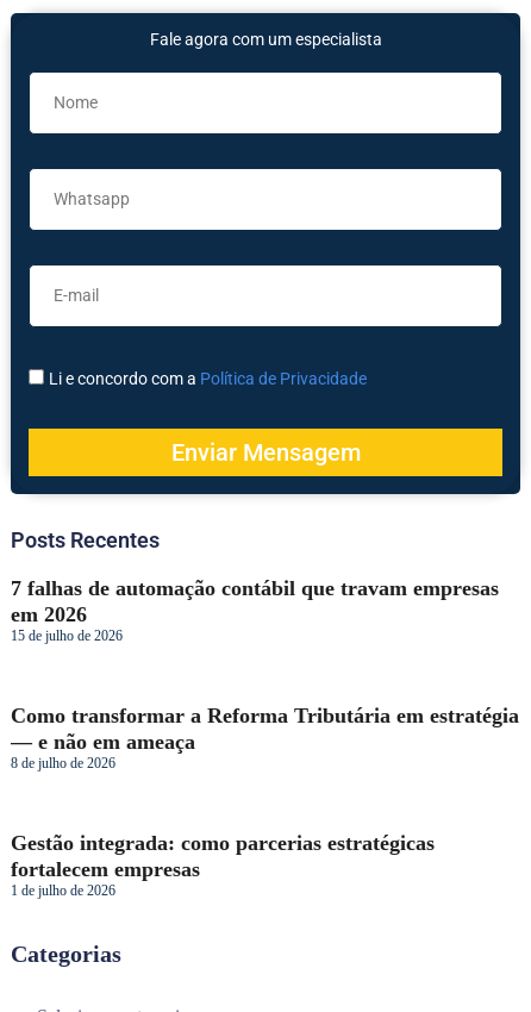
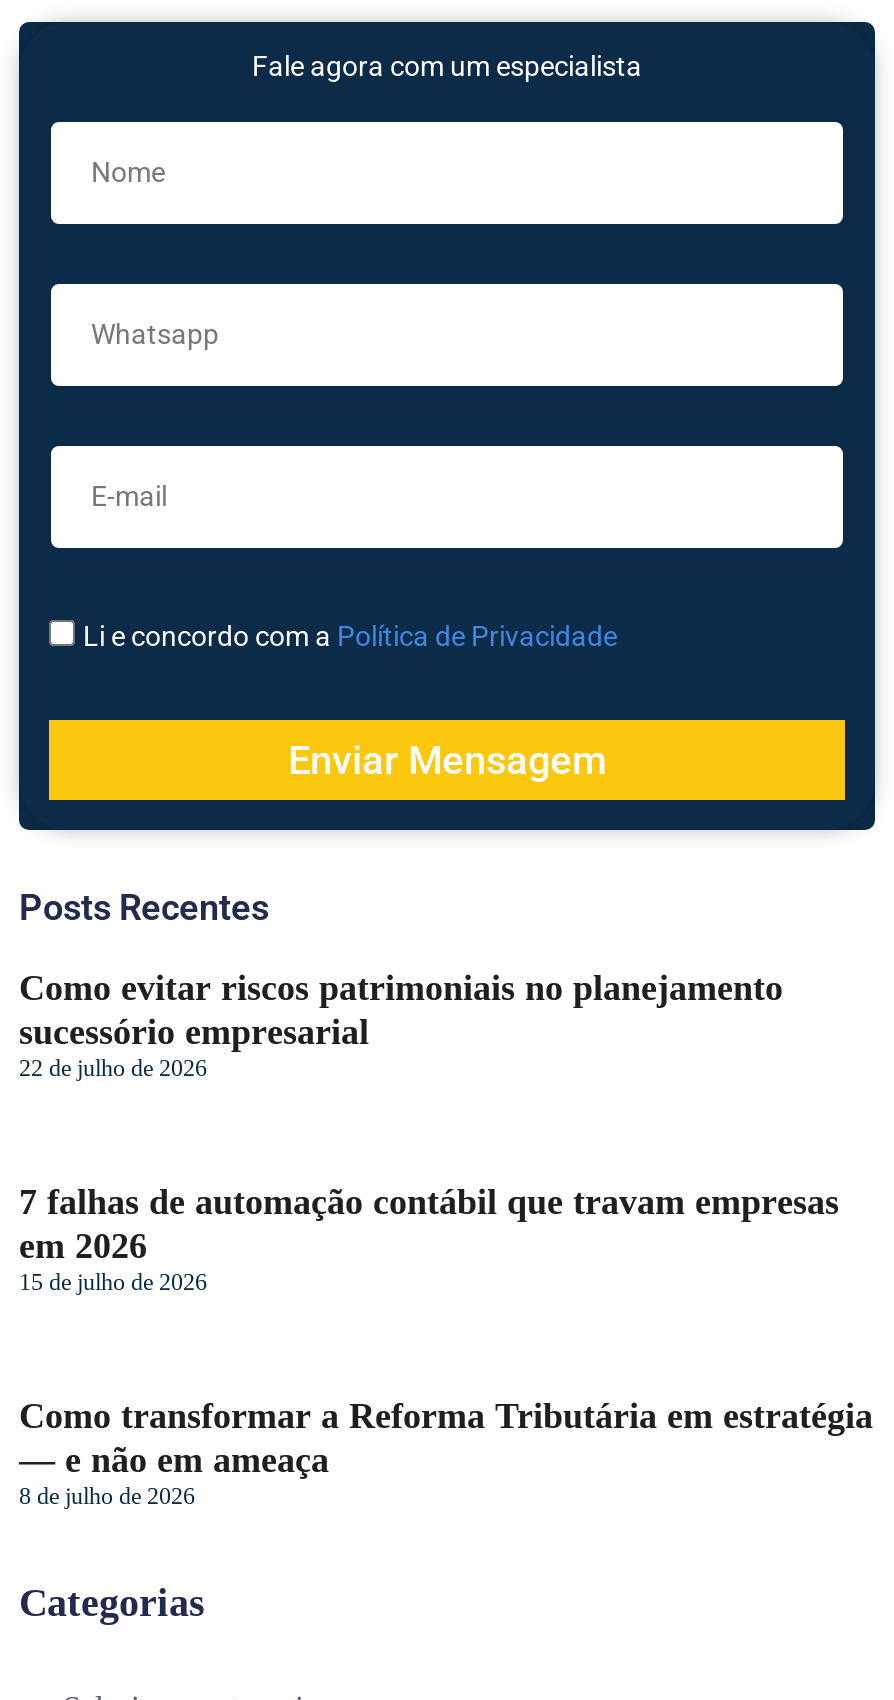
none -> [19,968,783,1082] Como evitar riscos patrimoniais no planejamento | sucessório empresarial | 22 de julho de 2026
moved [11,576,519,771] -> [19,1182,873,1510]: 7 falhas de automação contábil que travam empresas | em 2026 | 15 de julho de 2026 | Como transformar a Reforma Tributária em estratégia | — e não em ameaça | 8 de julho de 2026
[11,831,435,899] Gestão integrada: como parcerias estratégicas | fortalecem empresas | 1 de julho de 2026 -> none

